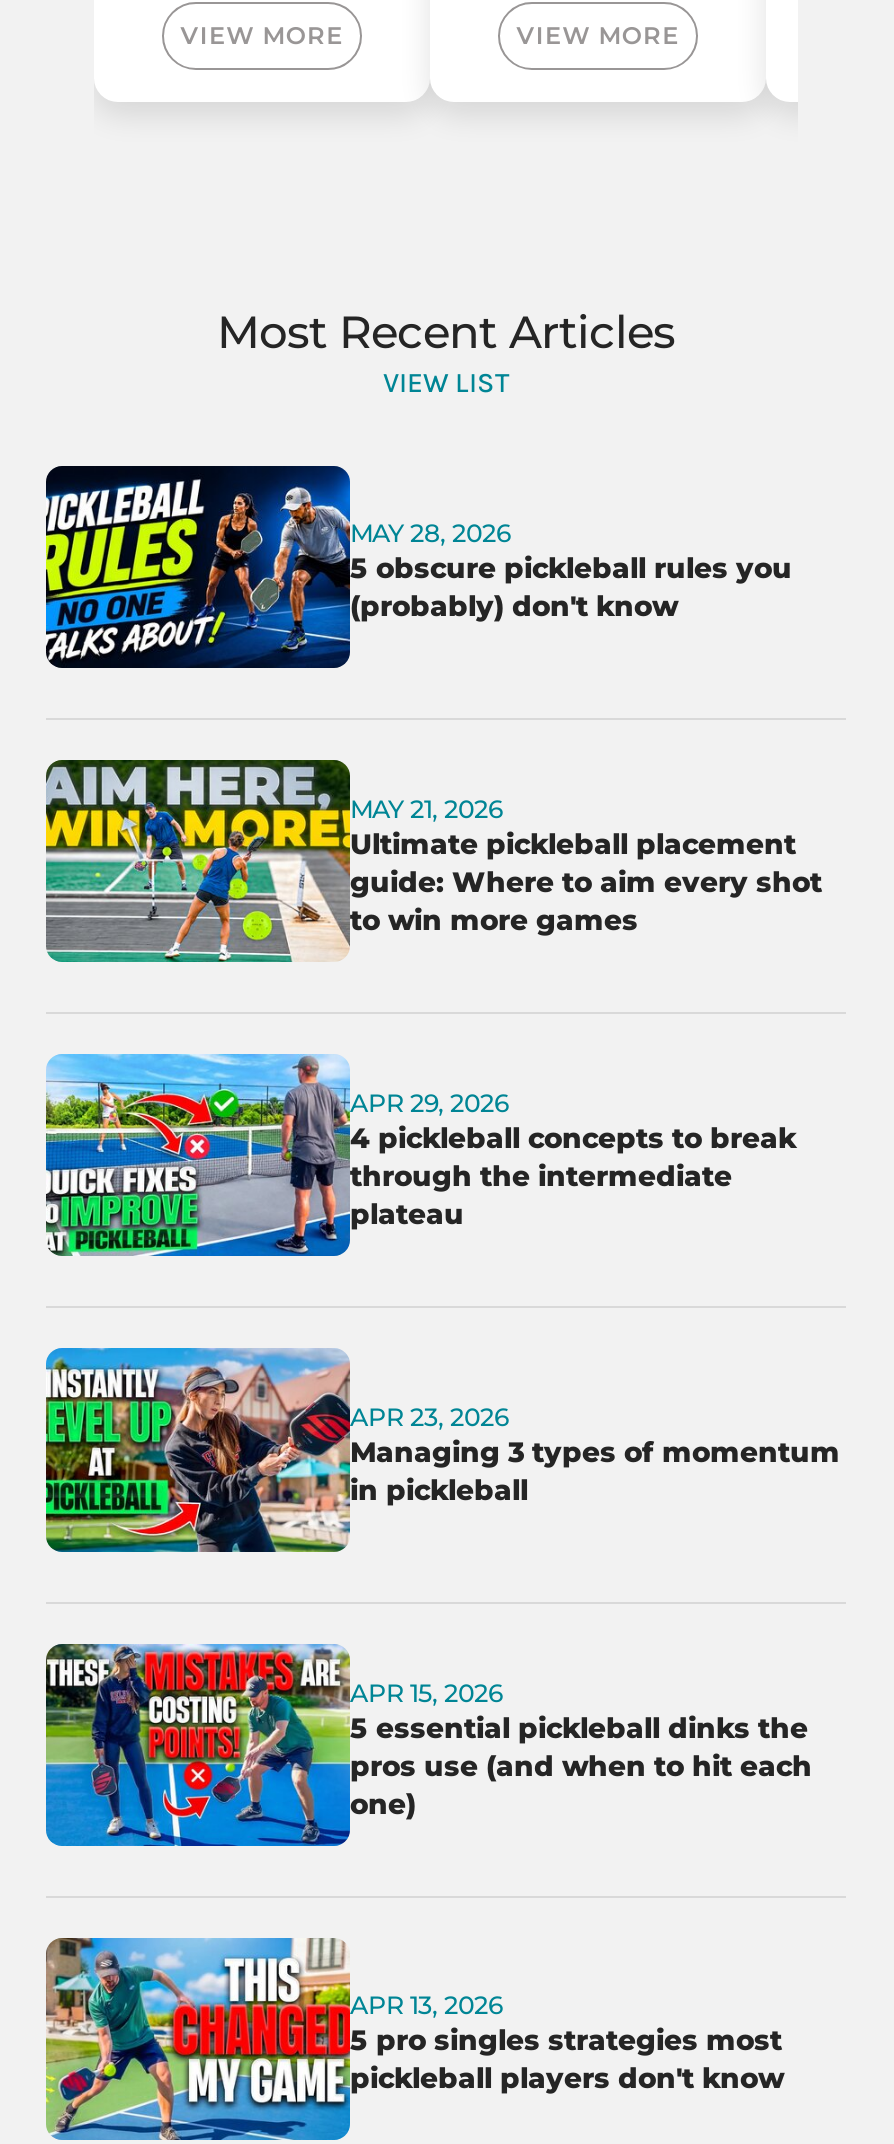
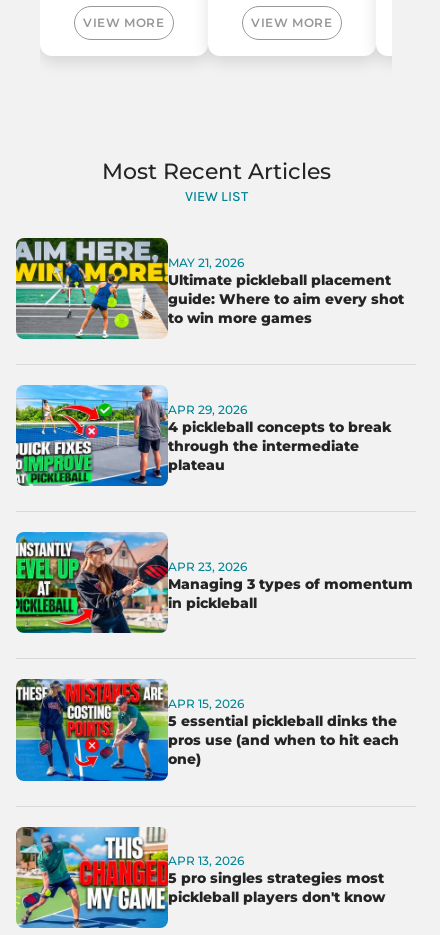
[44,466,792,670] [image] | MAY 28, 2026 | 5 obscure pickleball rules you | (probably) don't know -> none

